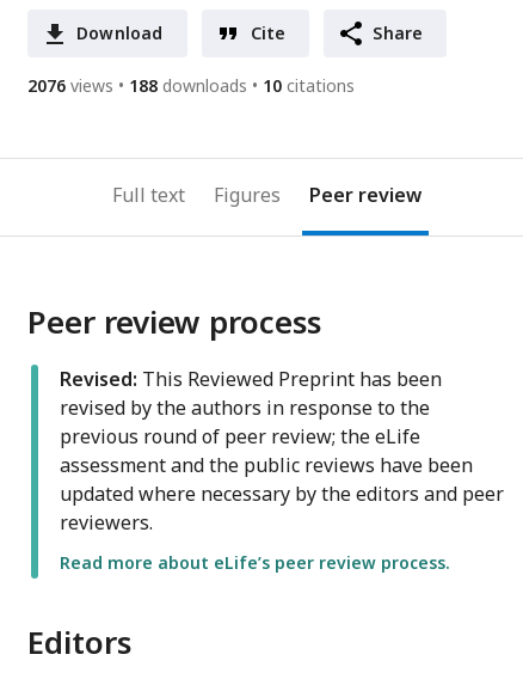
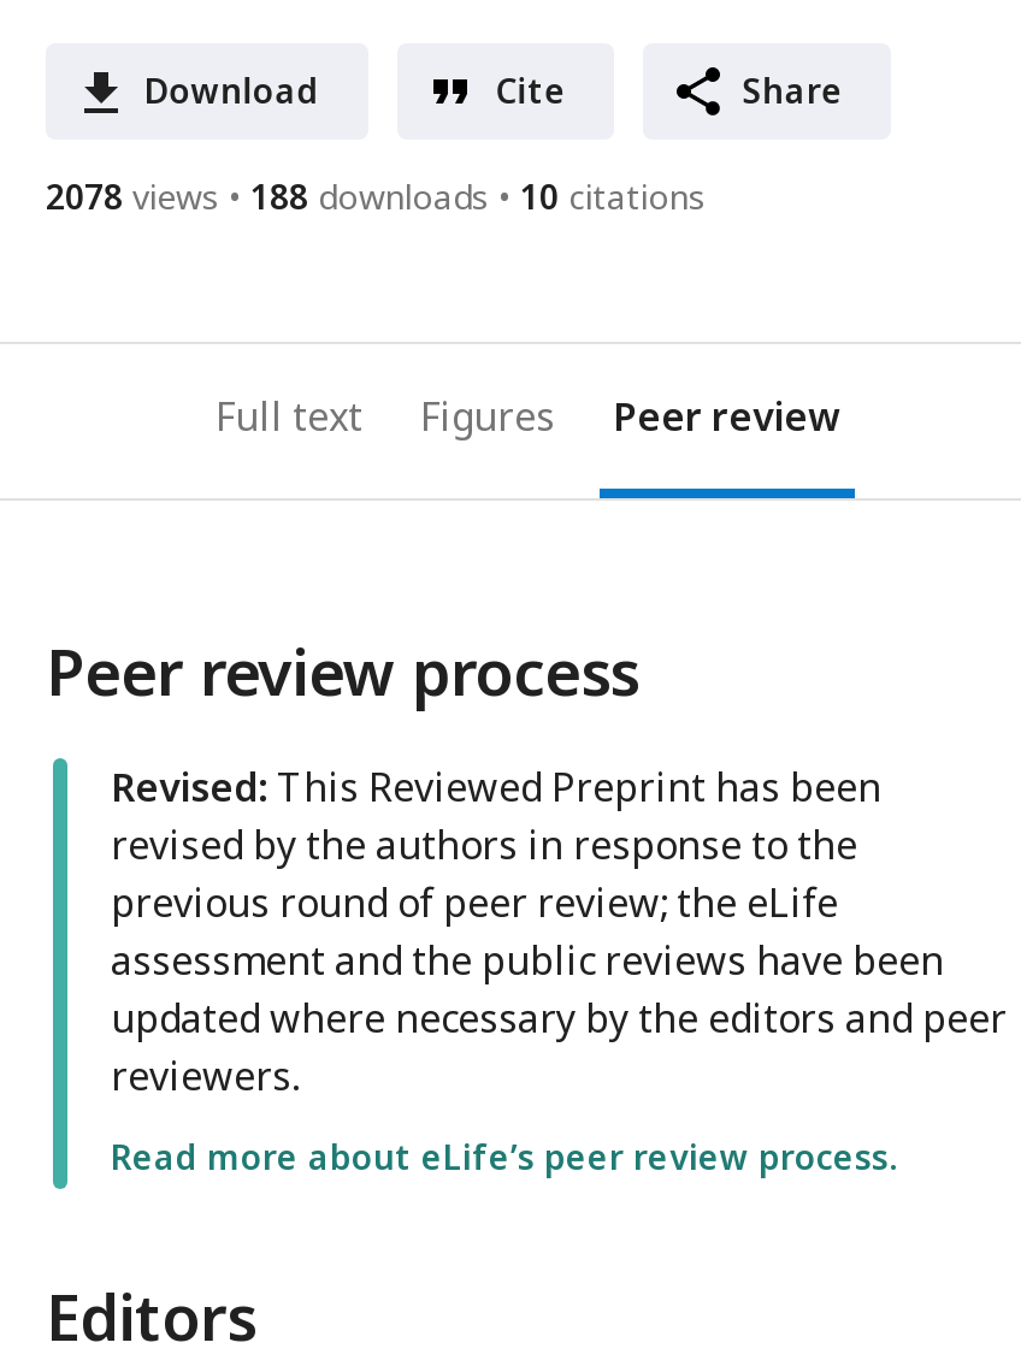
[27,74,355,97] 2076 views 188 downloads 10 citations -> [46,174,706,220] 2078 views 188 downloads 10 citations

